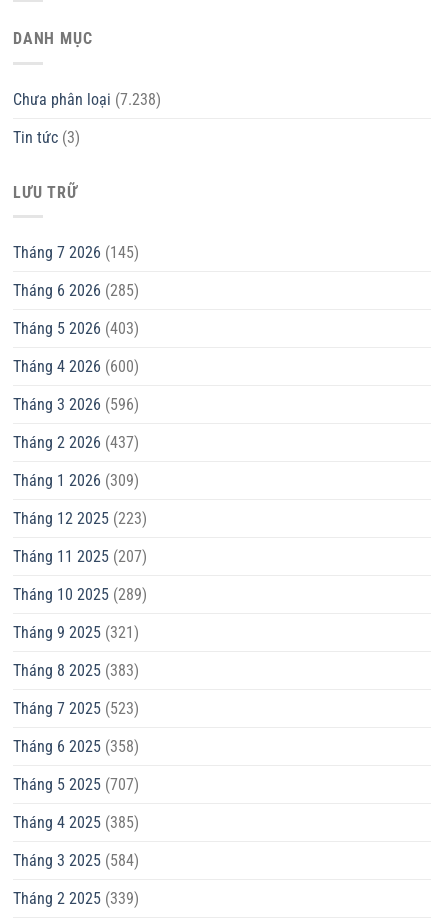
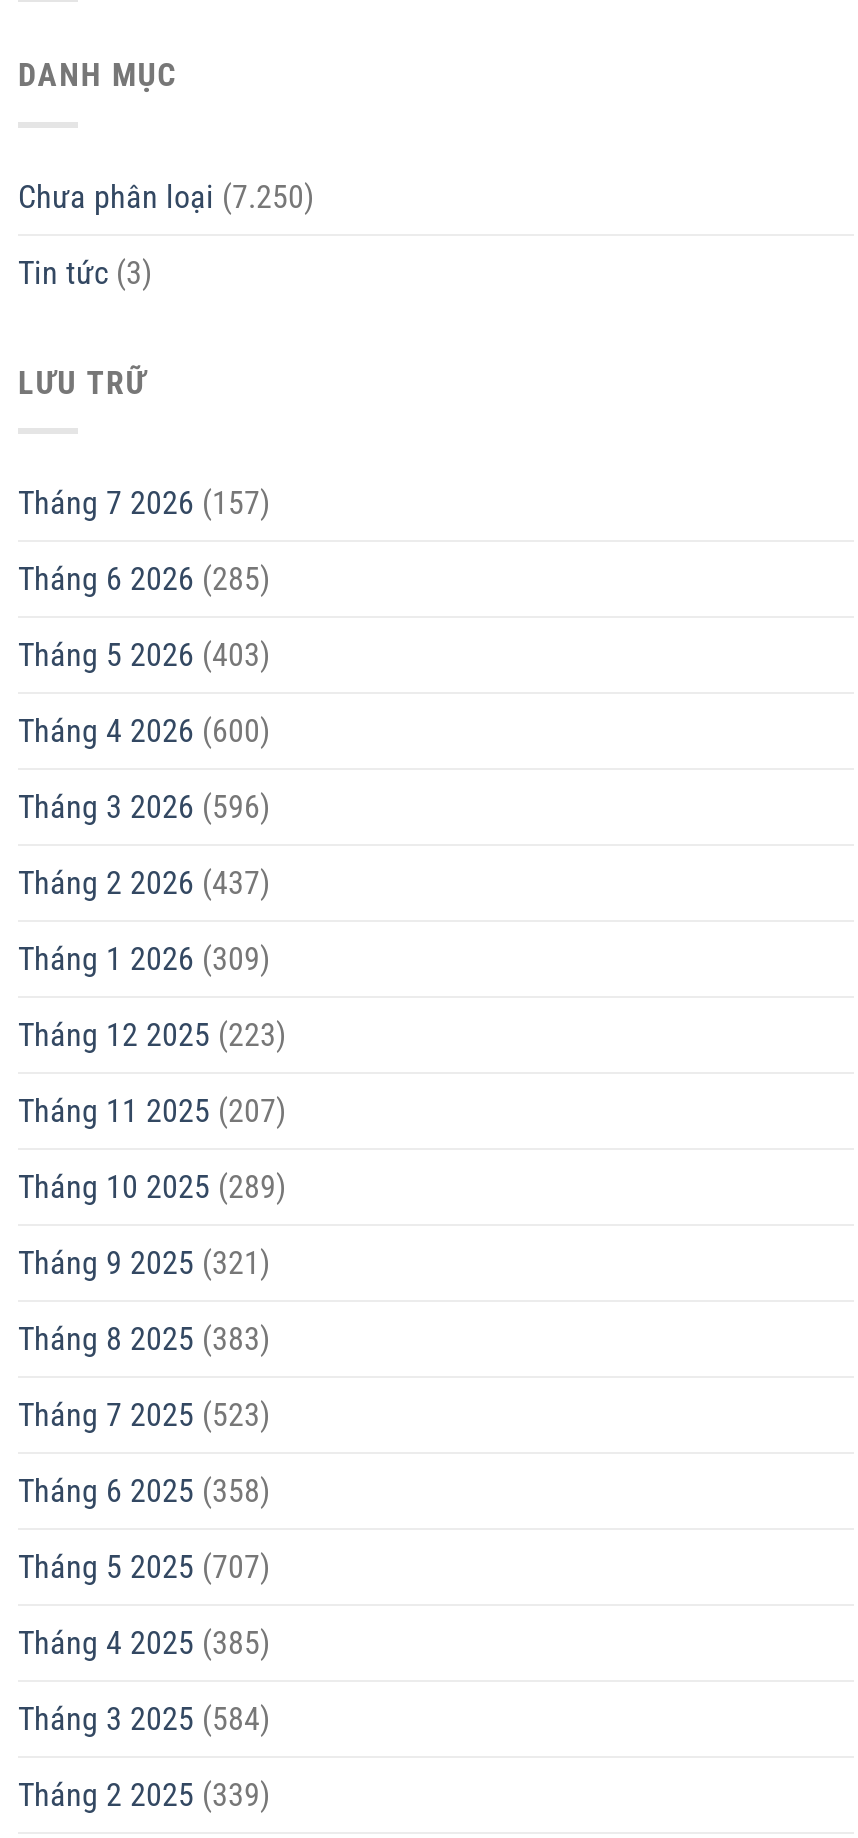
[13,89,161,108] Chưa phân loại (7.238) -> [18,177,314,215] Chưa phân loại (7.250)
[13,243,139,262] Tháng 7 2026 (145) -> [18,484,270,522] Tháng 7 2026 (157)

